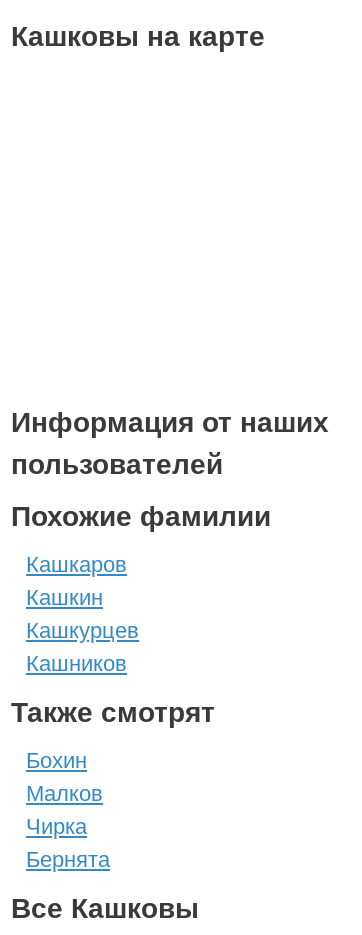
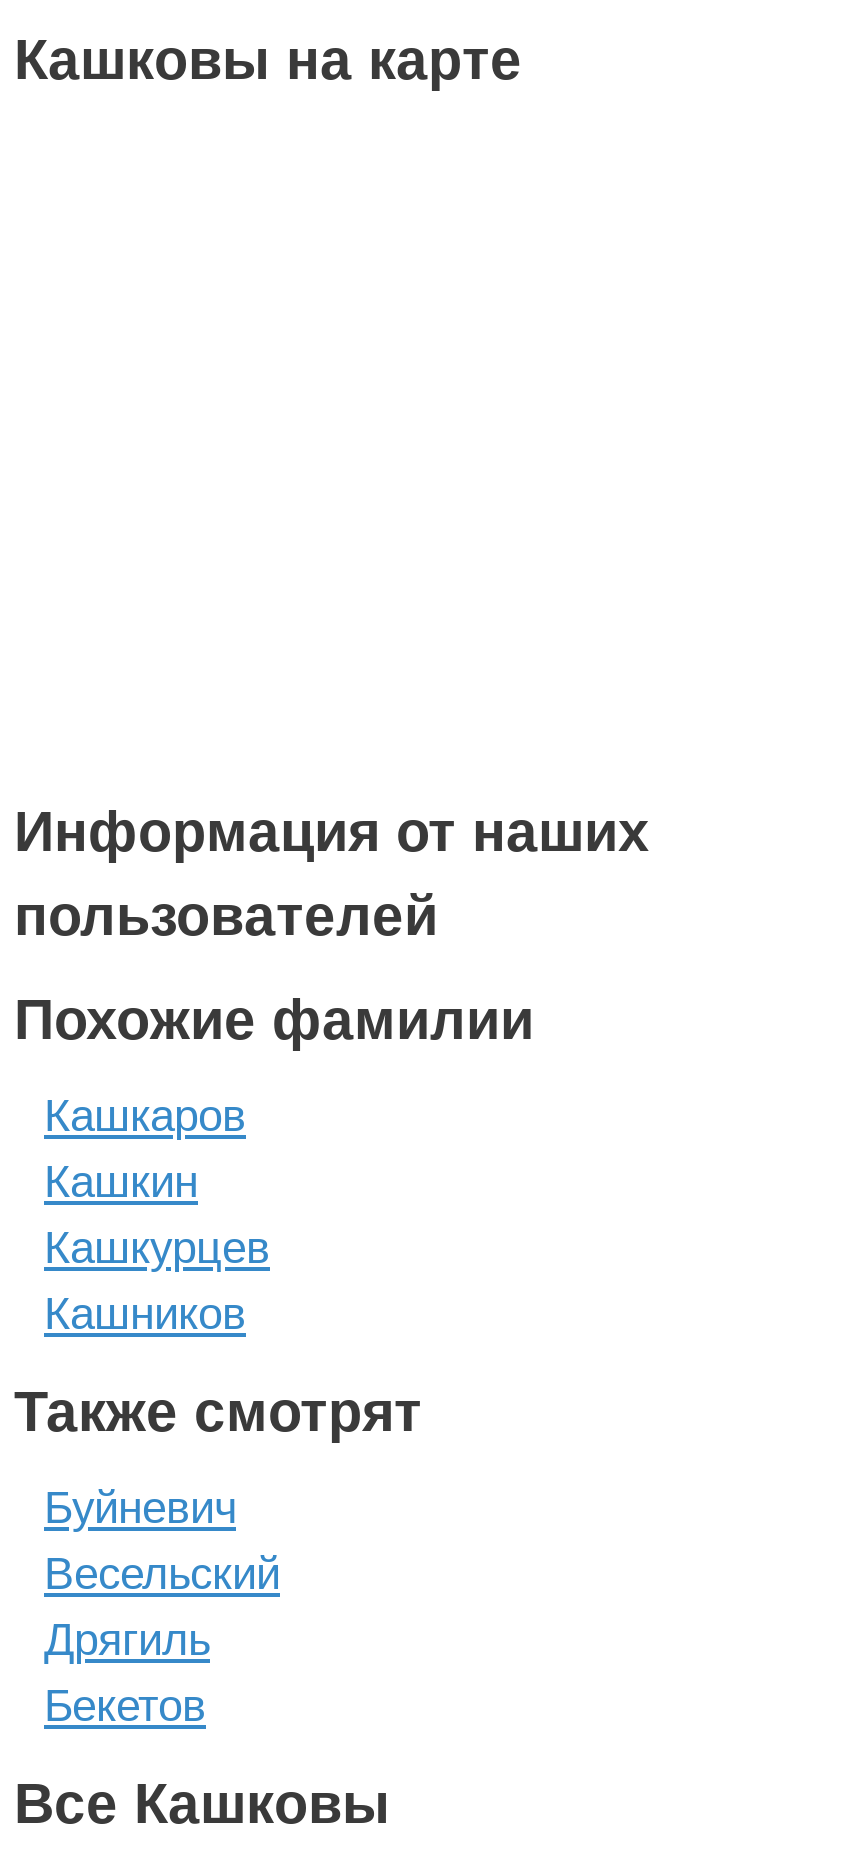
[26,748,110,872] Бохин | Малков | Чирка | Бернята -> [44,1484,280,1732] Буйневич | Весельский | Дрягиль | Бекетов

